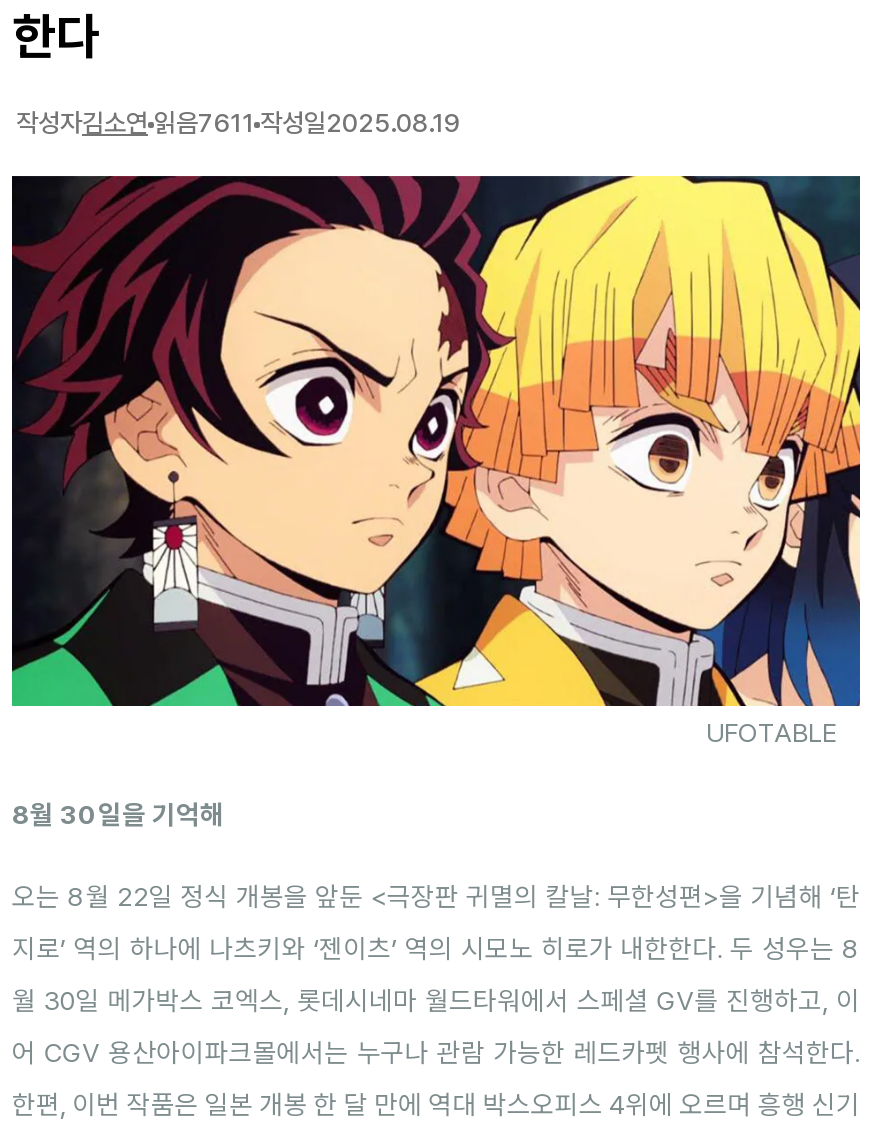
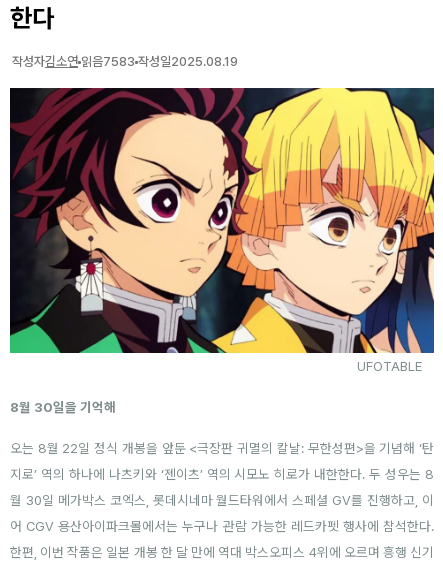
[16,108,460,138] 작성자김소연 읽음7611 작성일2025.08.19 -> [12,54,238,69] 작성자김소연 읽음7583 작성일2025.08.19

